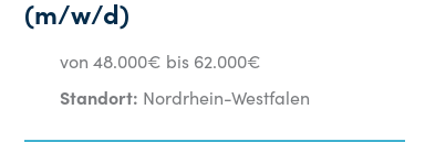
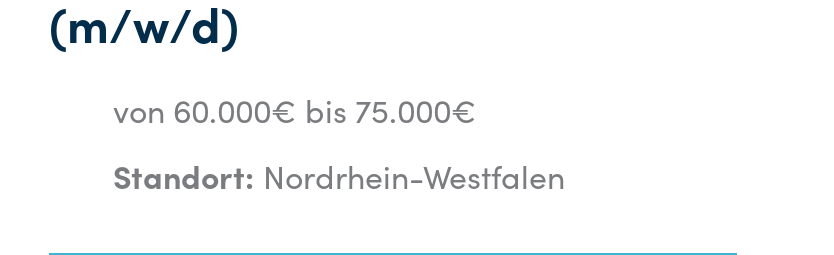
[60,55,261,73] von 48.000€ bis 62.000€ -> [113,99,477,131] von 60.000€ bis 75.000€

